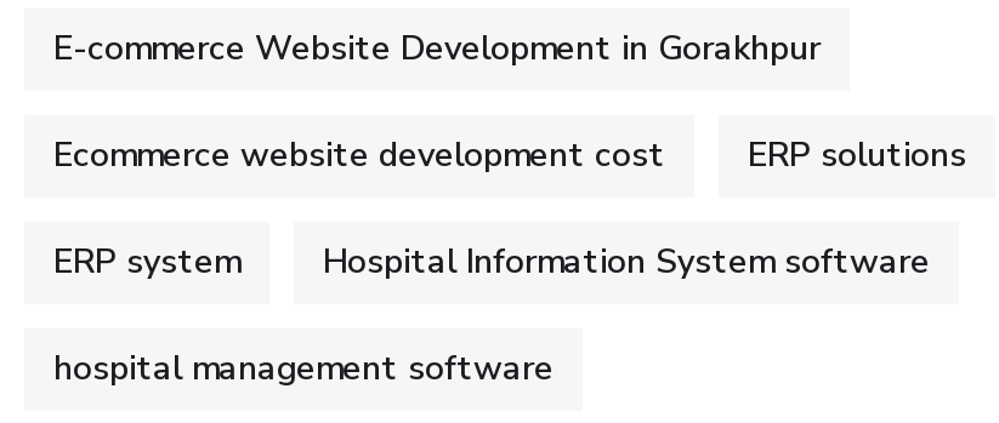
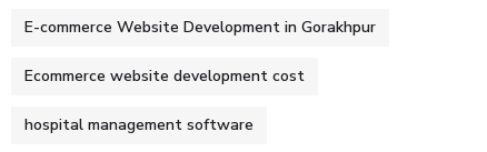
[53,132,966,285] ERP solutions | ERP system | Hospital Information System software -> none

